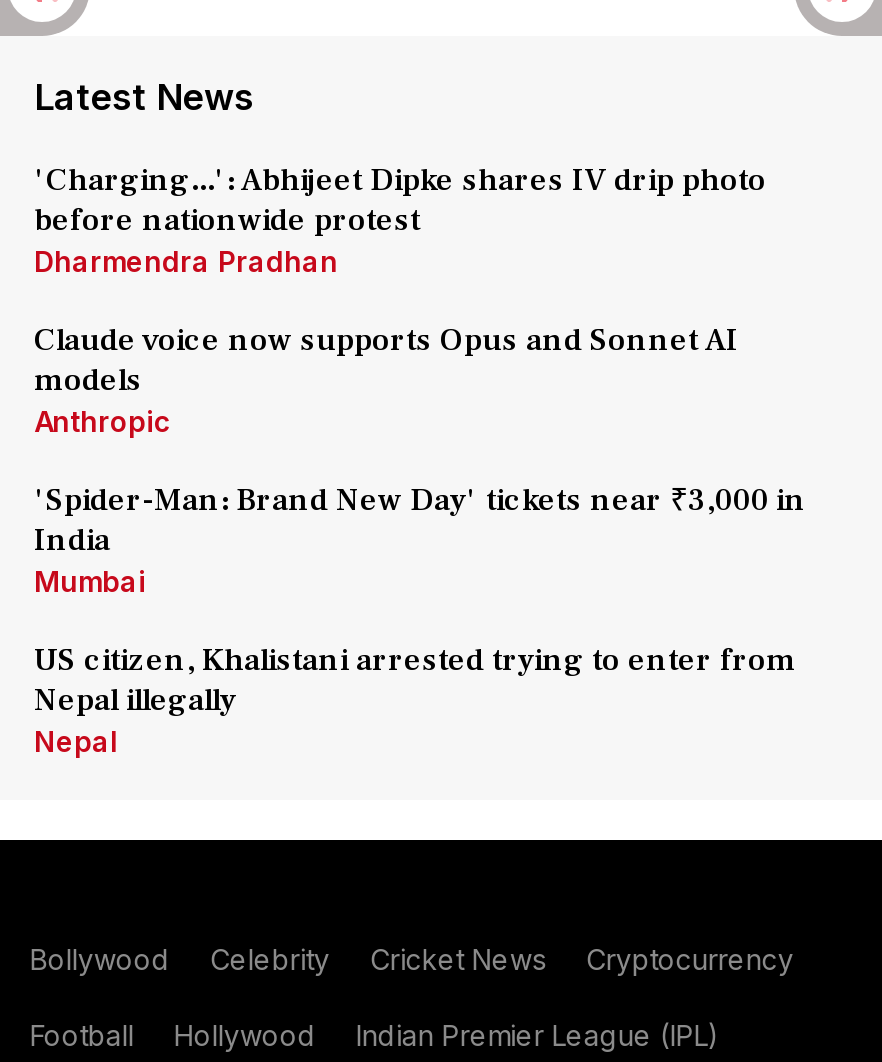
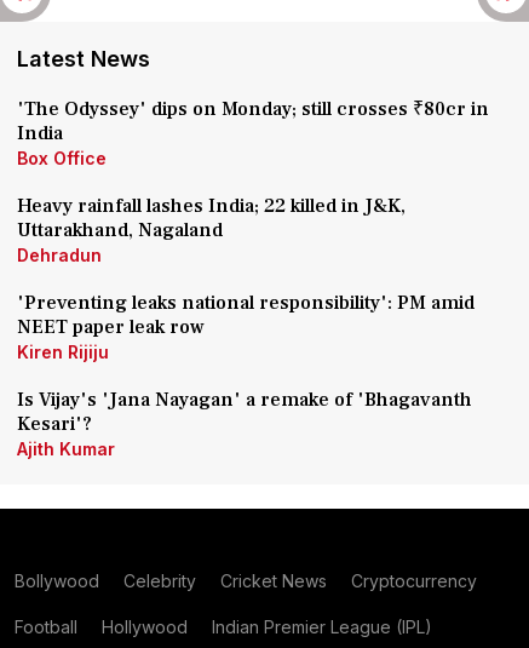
[34,160,806,520] 'Charging...': Abhijeet Dipke shares IV drip photo | before nationwide protest | Dharmendra Pradhan | Claude voice now supports Opus and Sonnet AI | models | Anthropic | 'Spider-Man: Brand New Day' tickets near ₹3,000 in -> [17,97,489,121] 'The Odyssey' dips on Monday; still crosses ₹80cr in
moved [34,520,110,560] -> [17,121,63,145]: India
[34,564,796,758] Mumbai | US citizen, Khalistani arrested trying to enter from | Nepal illegally | Nepal -> [17,148,475,459] Box Office | Heavy rainfall lashes India; 22 killed in J&K, | Uttarakhand, Nagaland | Dehradun | 'Preventing leaks national responsibility': PM amid | NEET paper leak row | Kiren Rijiju | Is Vijay's 'Jana Nayagan' a remake of 'Bhagavanth | Kesari'? | Ajith Kumar

